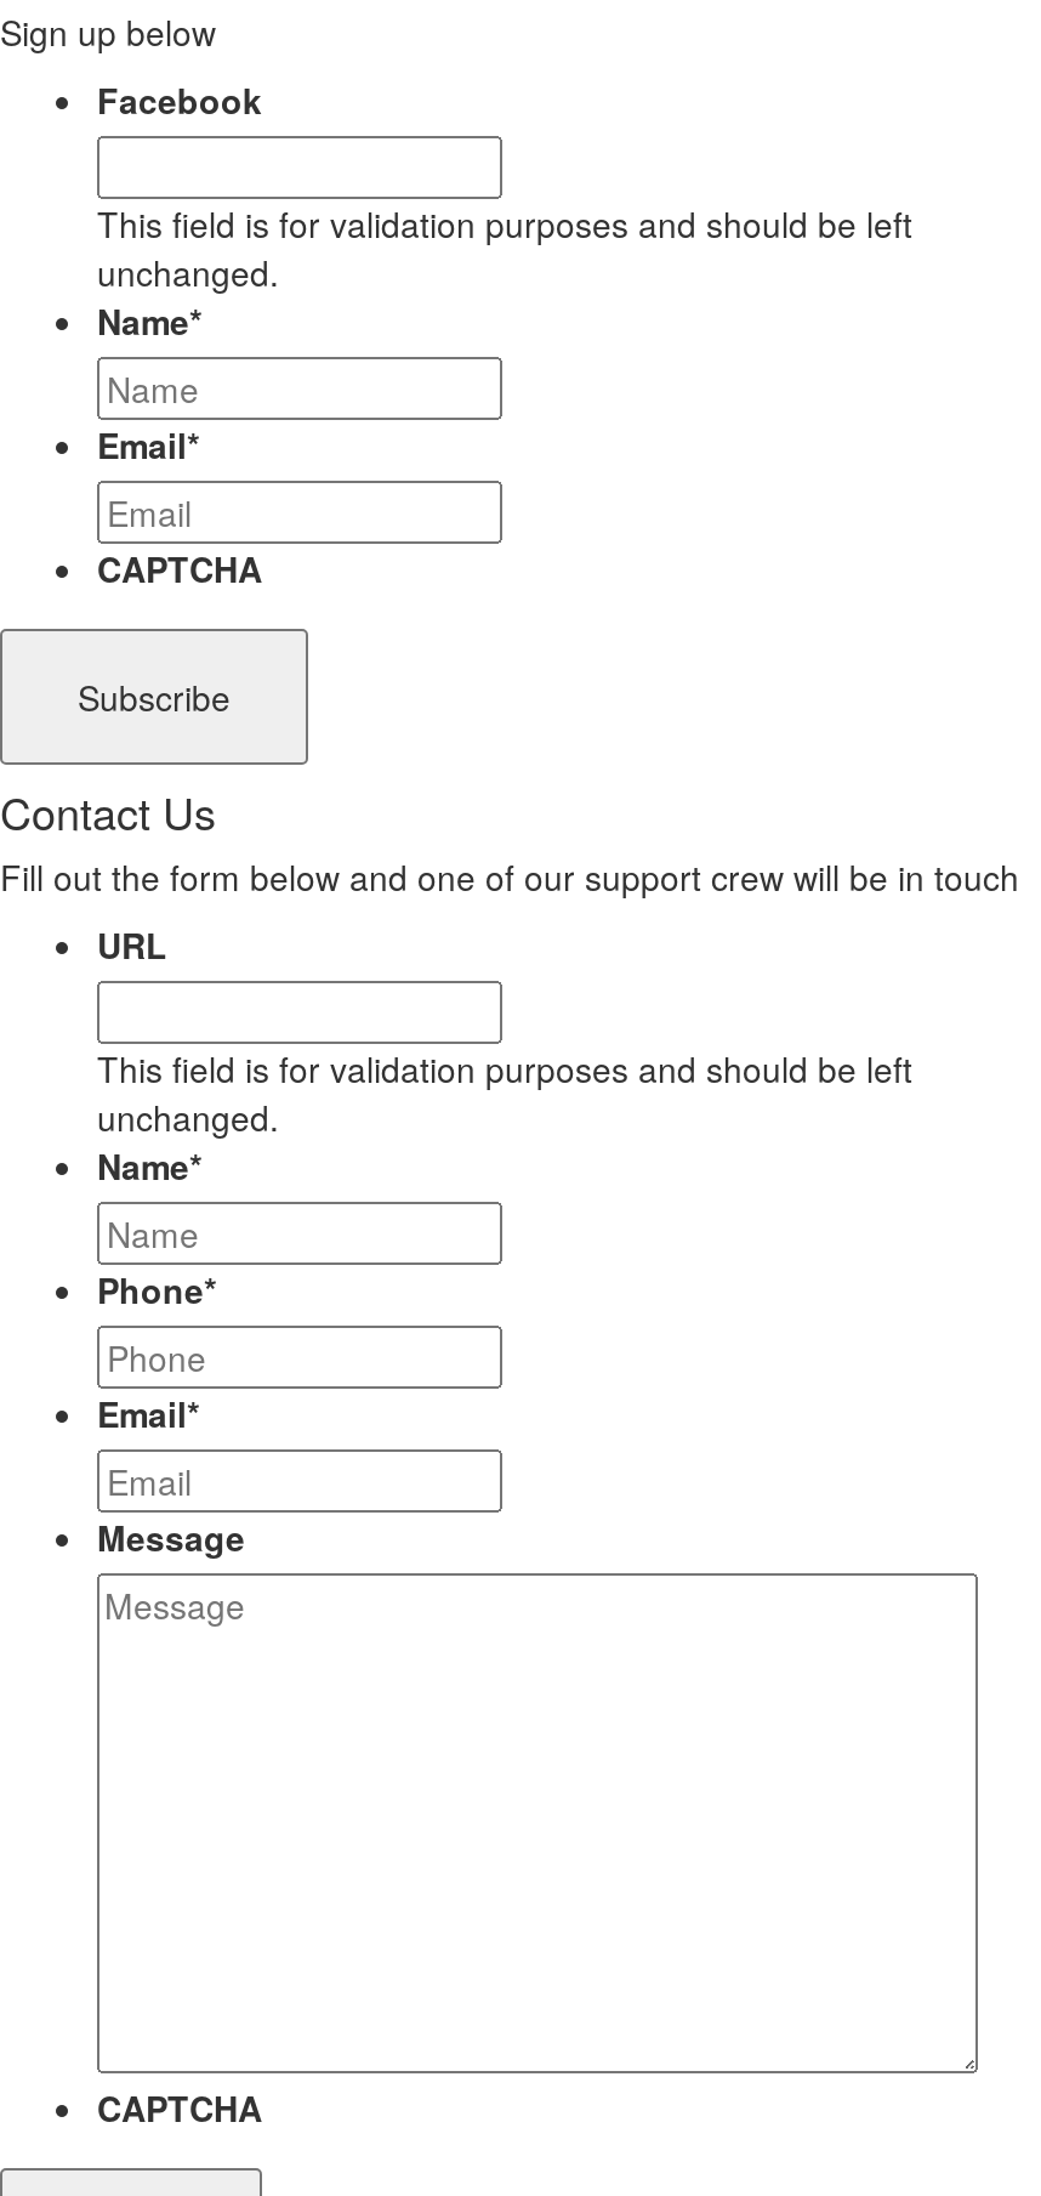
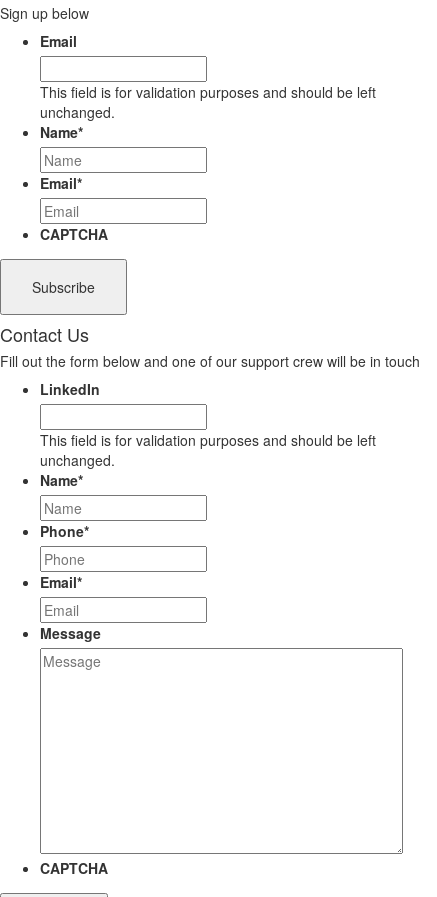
[97,76,262,125] Facebook -> [40,31,77,51] Email
[97,921,167,969] URL -> [40,379,100,399] LinkedIn

